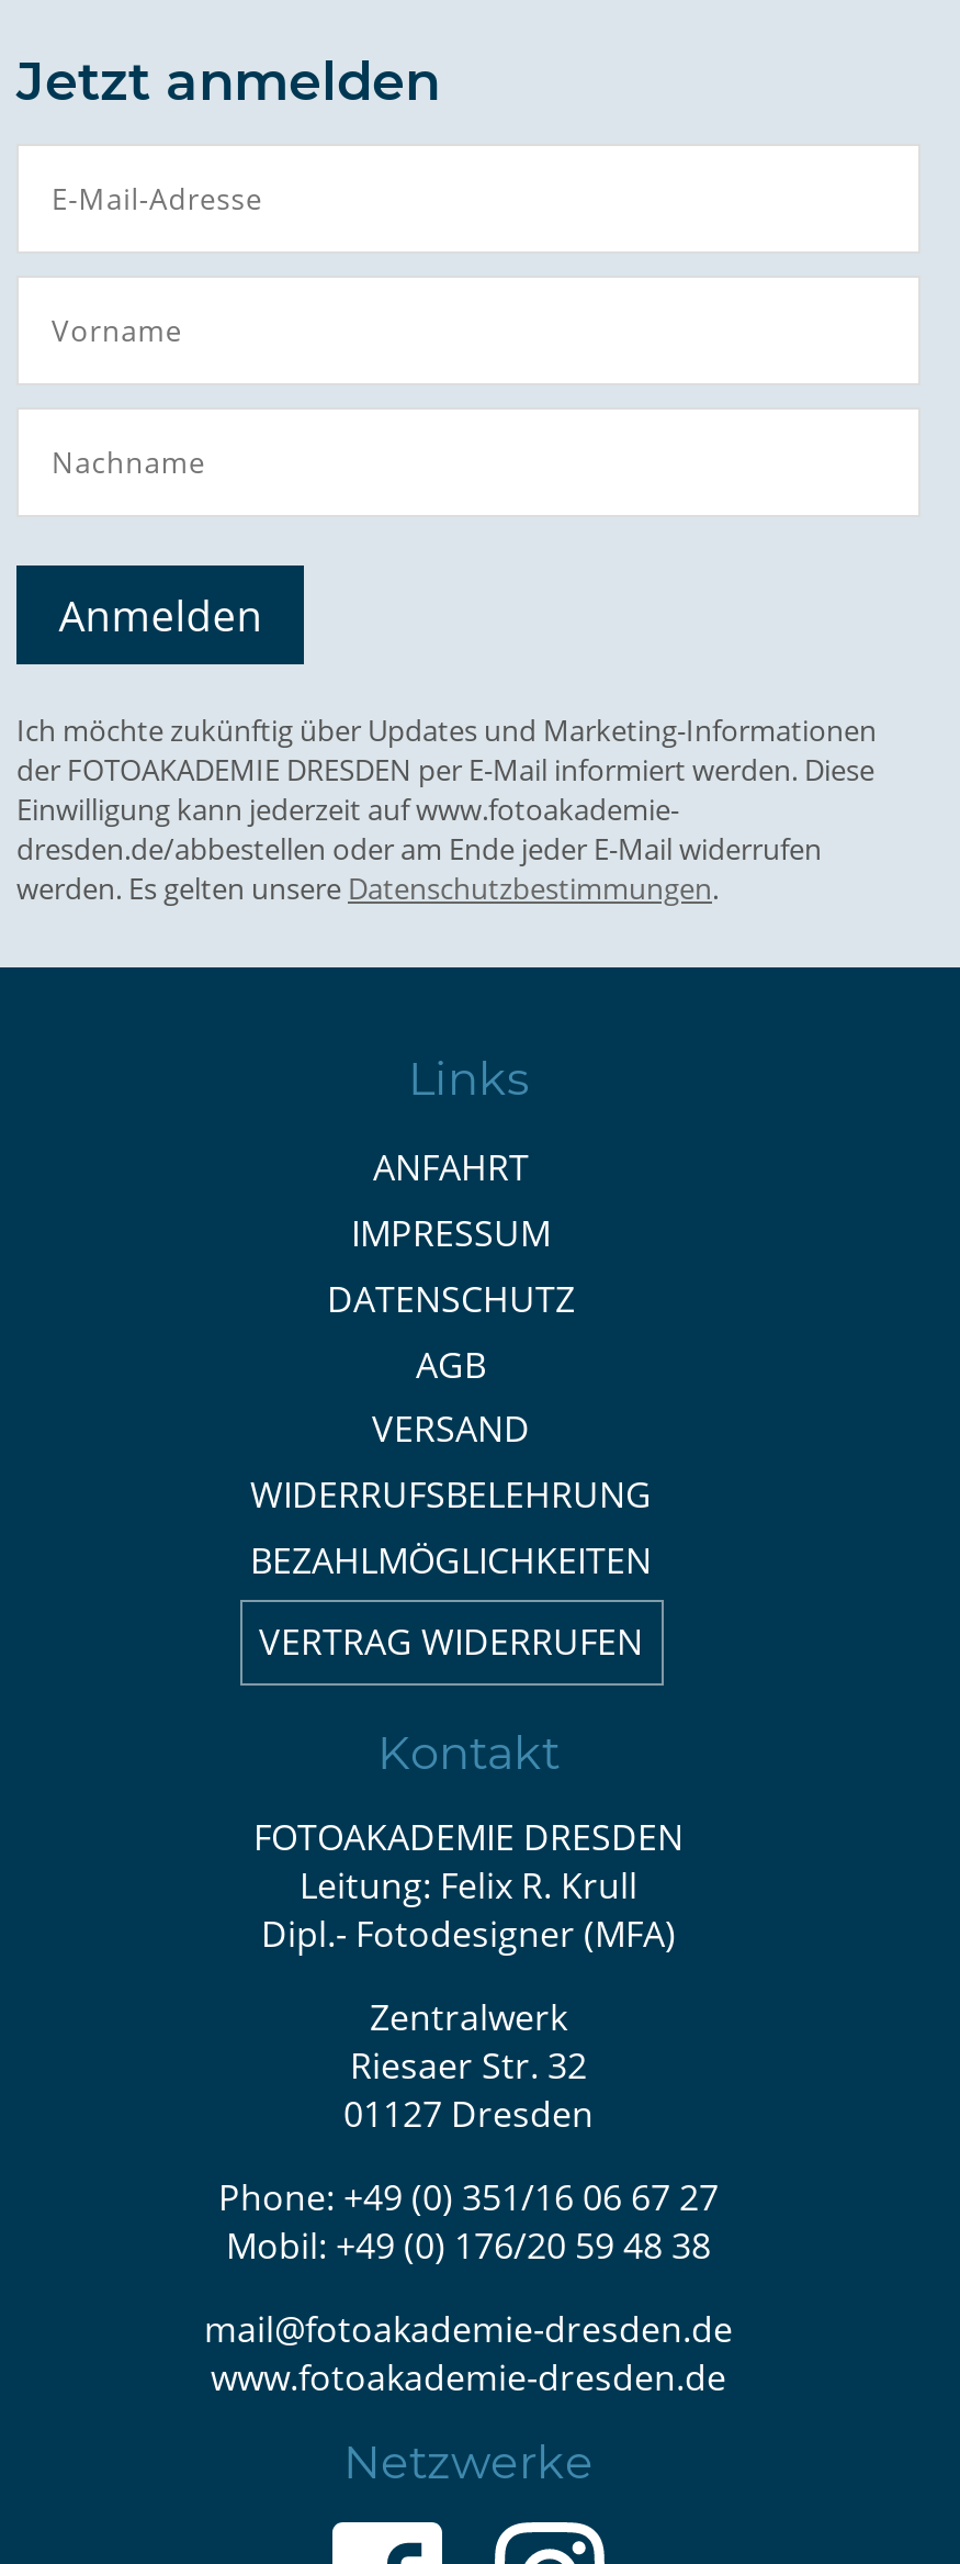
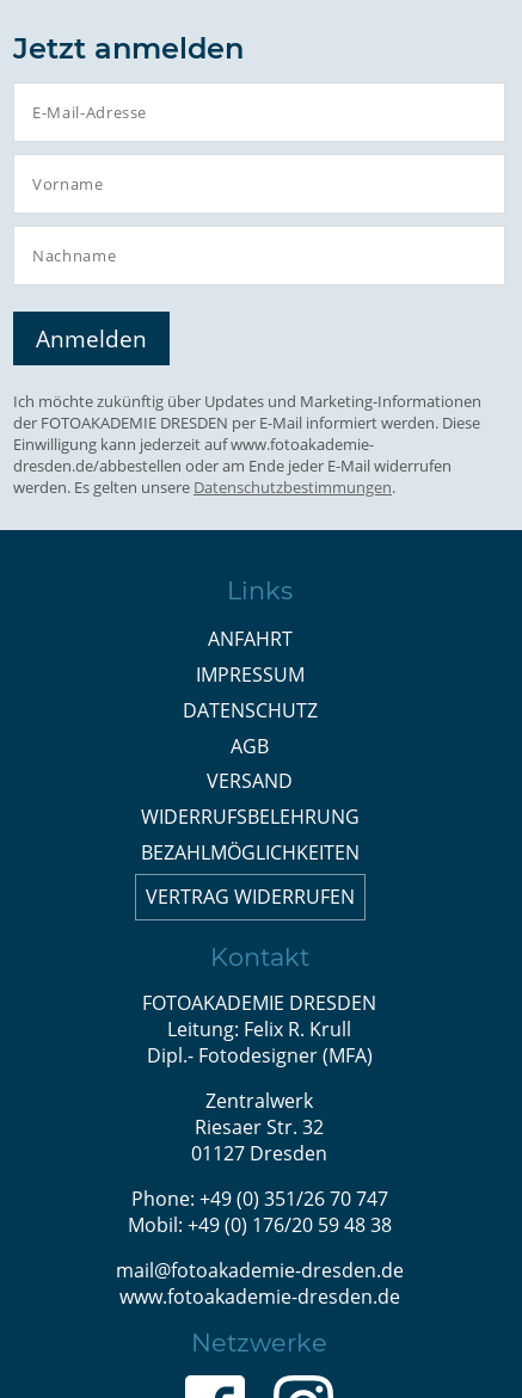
[218,2173,719,2221] Phone: +49 (0) 351/16 06 67 27 -> [131,1185,388,1212] Phone: +49 (0) 351/26 70 747

